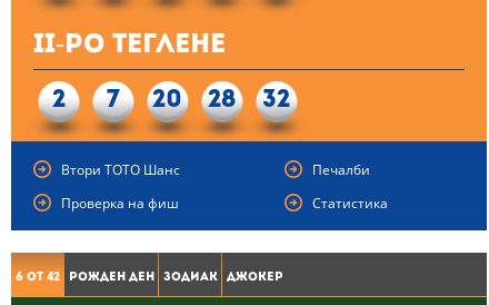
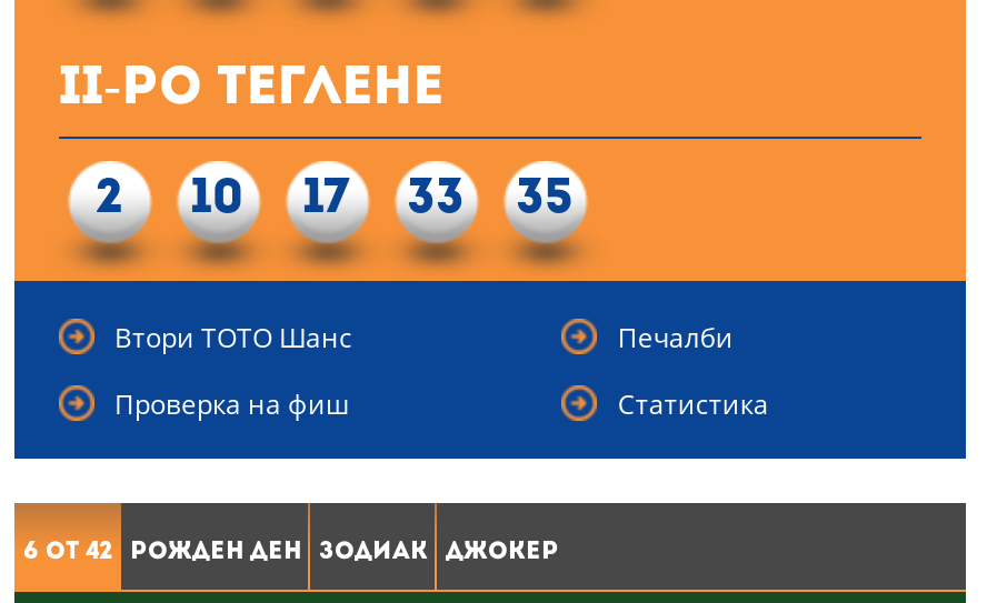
[106,88,119,113] 7 -> [191,174,245,225] 10
[152,88,182,113] 20 -> [303,174,350,225] 17
[208,88,236,113] 28 -> [407,174,465,225] 33
[262,88,290,113] 32 -> [516,174,574,225] 35

